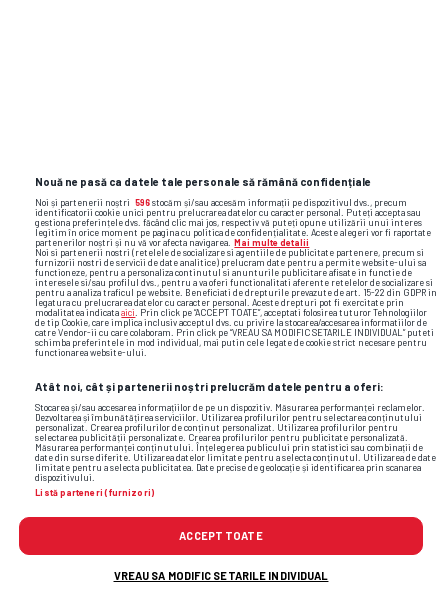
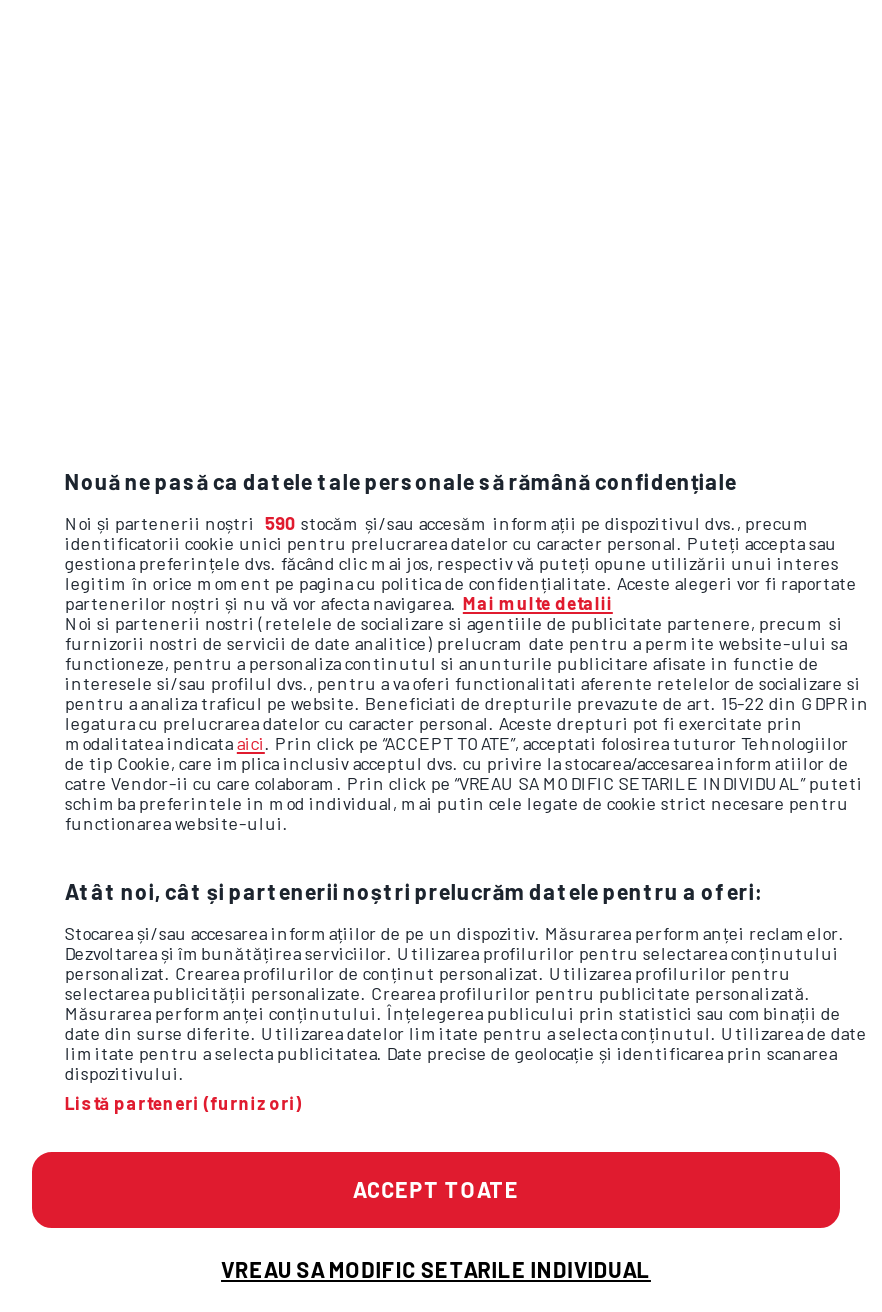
[35,196,407,207] Noi și partenerii noștri 596 stocăm și/sau accesăm informații pe dispozitivul dvs., precum -> [65,511,811,533] Noi și partenerii noștri 590 stocăm și/sau accesăm informații pe dispozitivul dvs., precum

